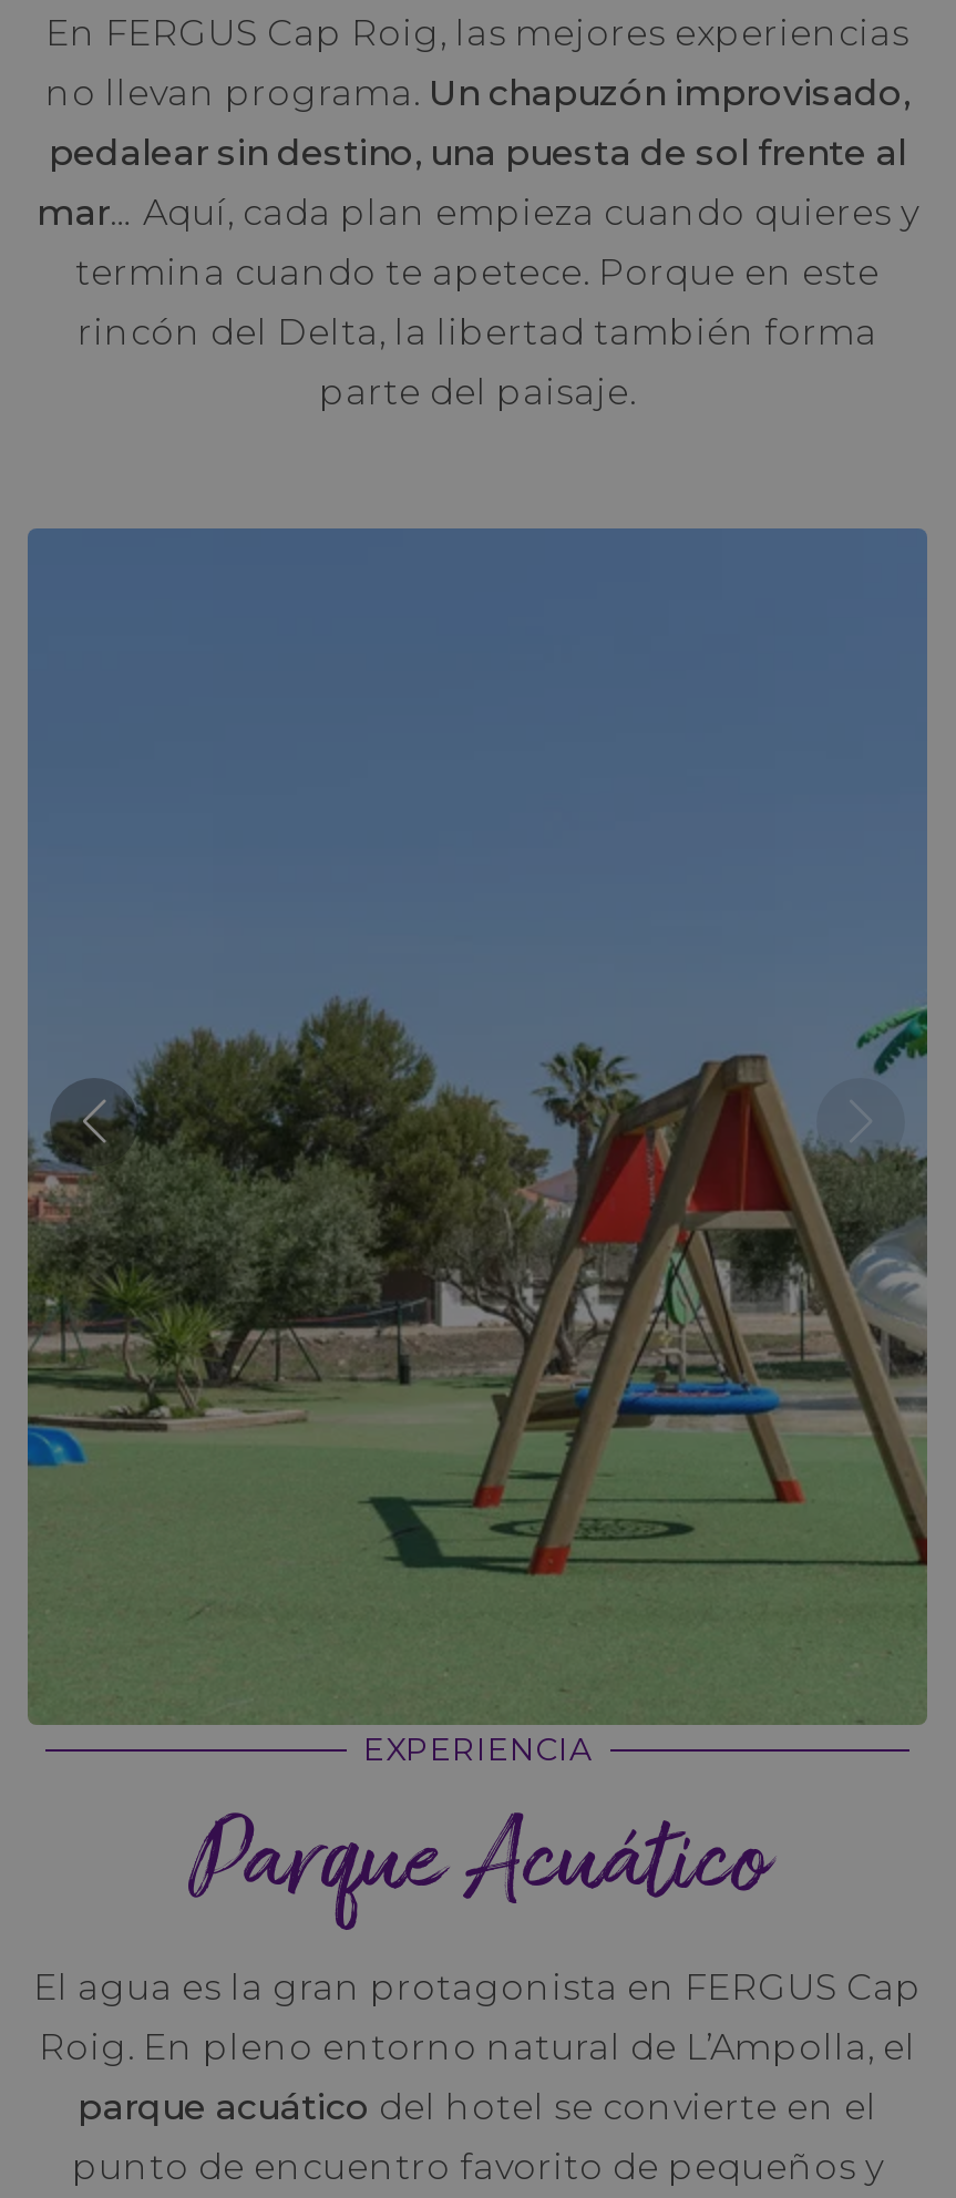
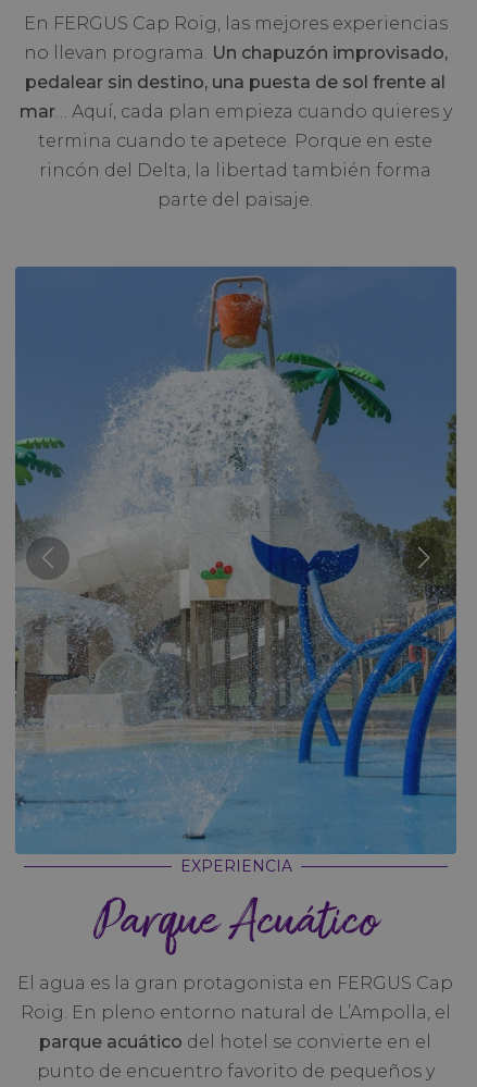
[25,535,929,1727] [image] -> [14,273,457,855] [image]

